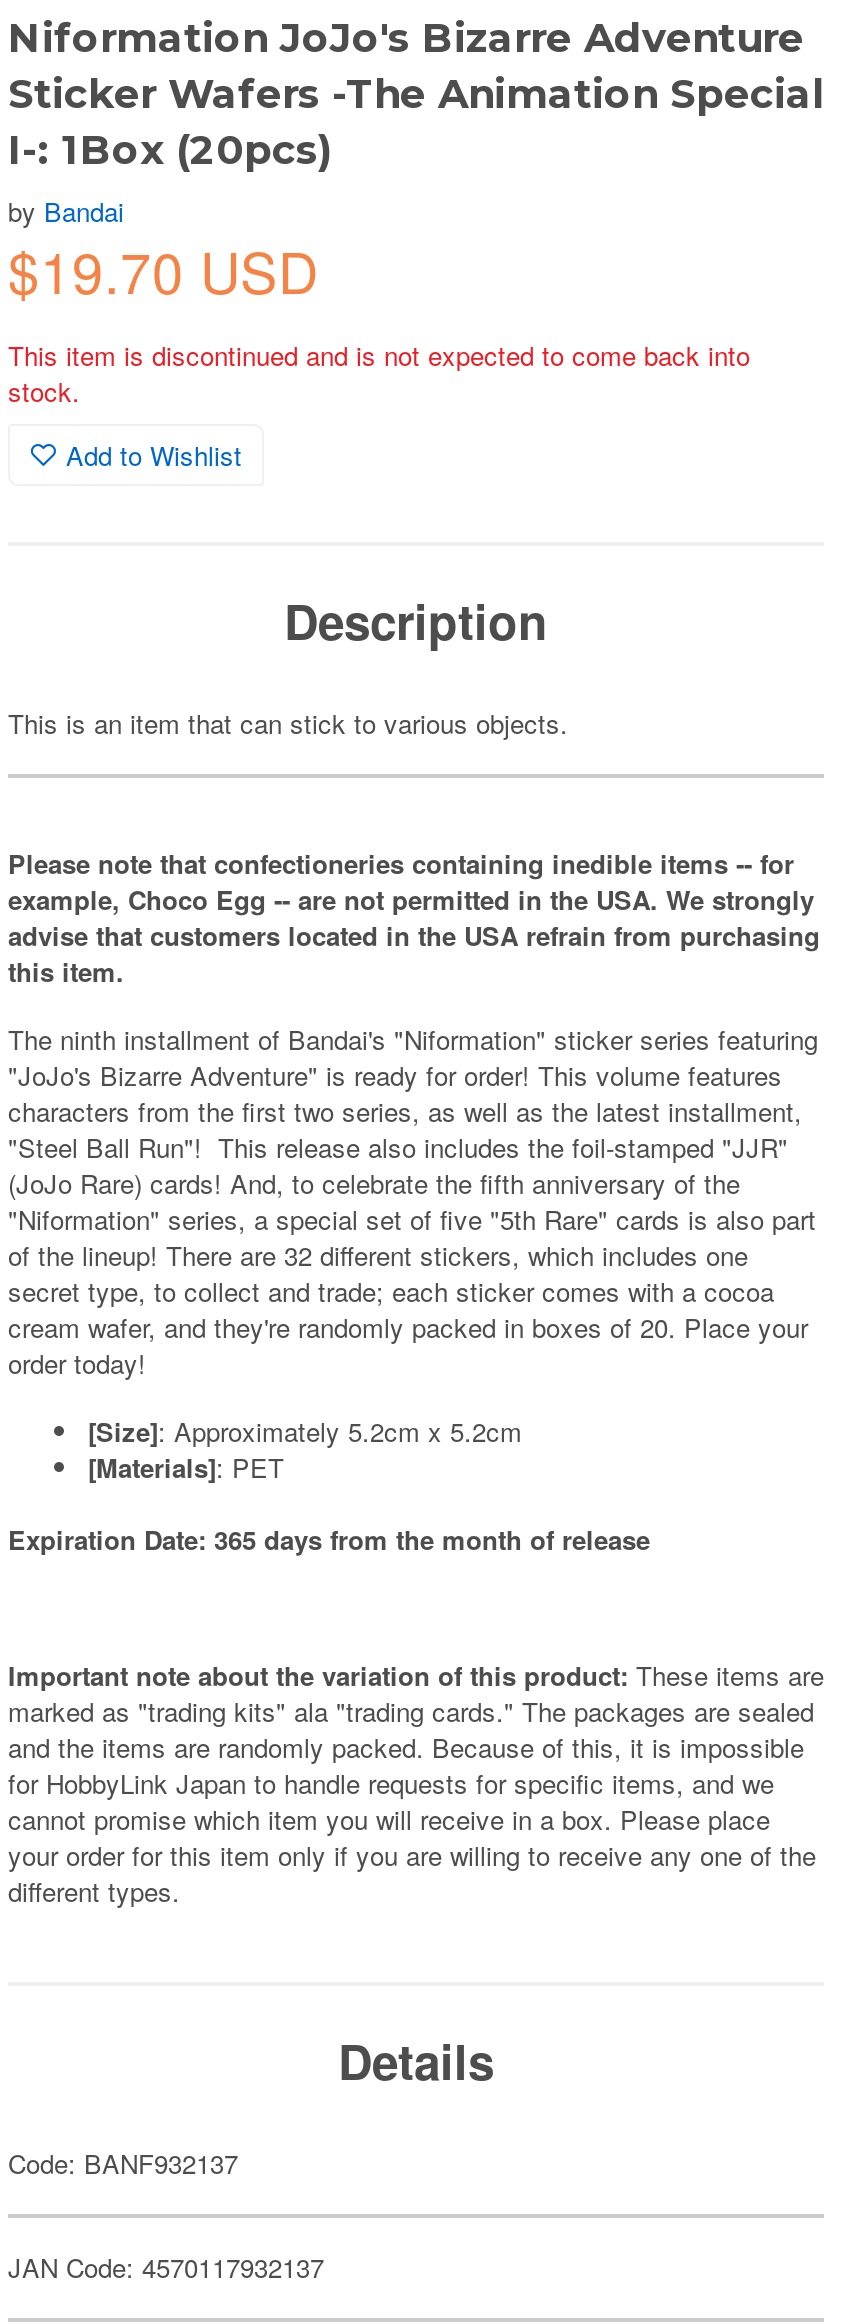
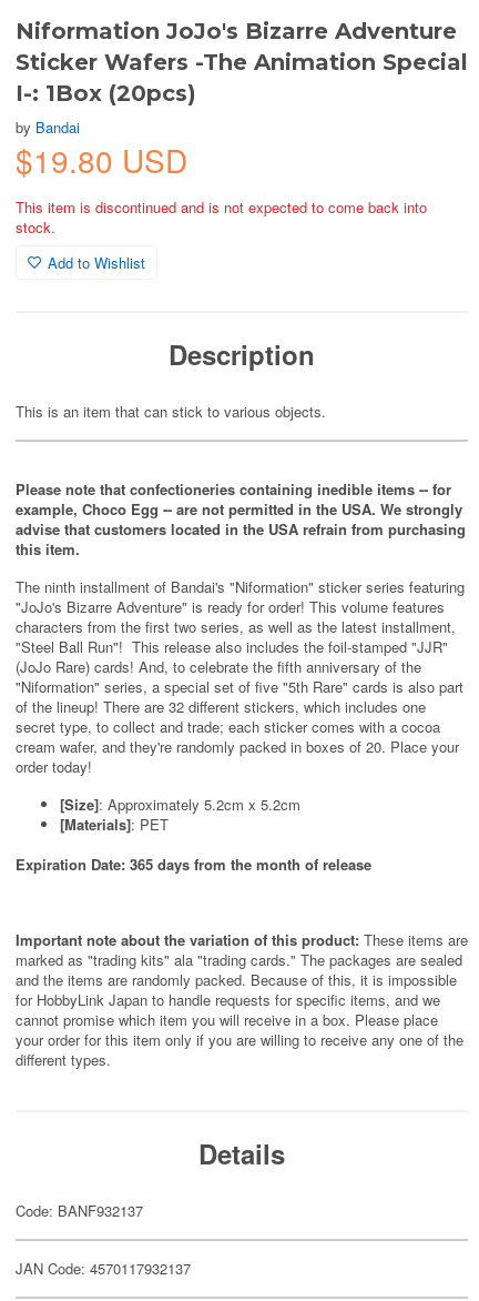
[8,230,318,310] $19.70 USD -> [16,138,187,182] $19.80 USD

